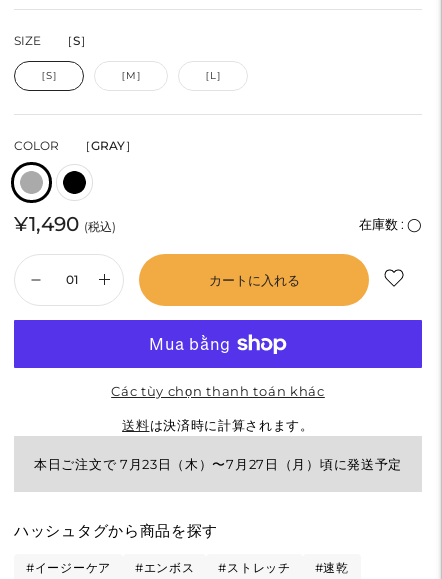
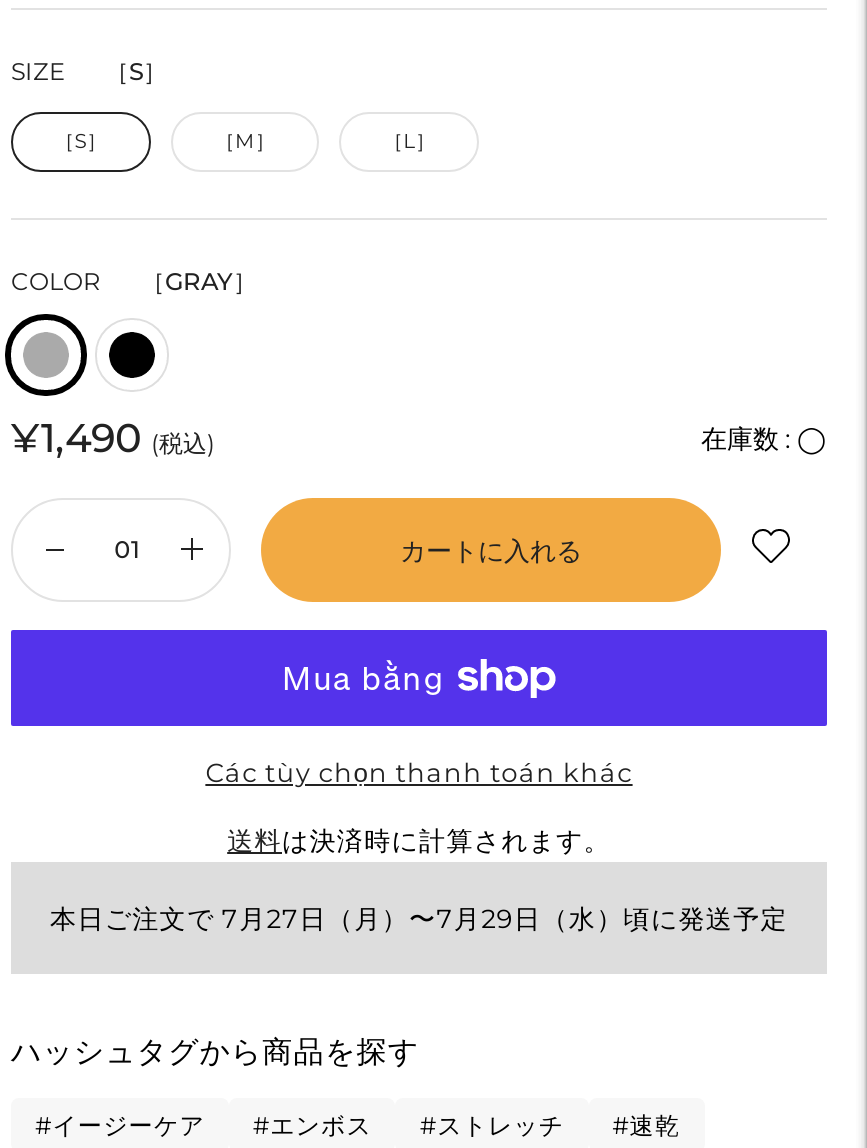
[34,456,402,472] 本日ご注文で 7月23日（木）〜7月27日（月）頃に発送予定 -> [50,902,788,934] 本日ご注文で 7月27日（月）〜7月29日（水）頃に発送予定

